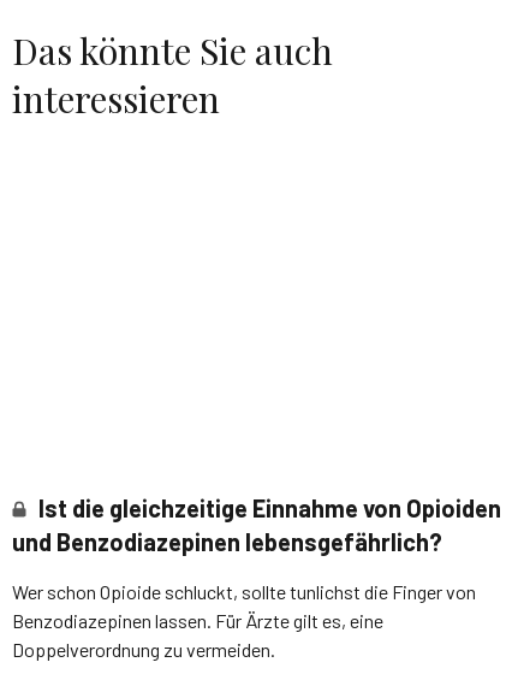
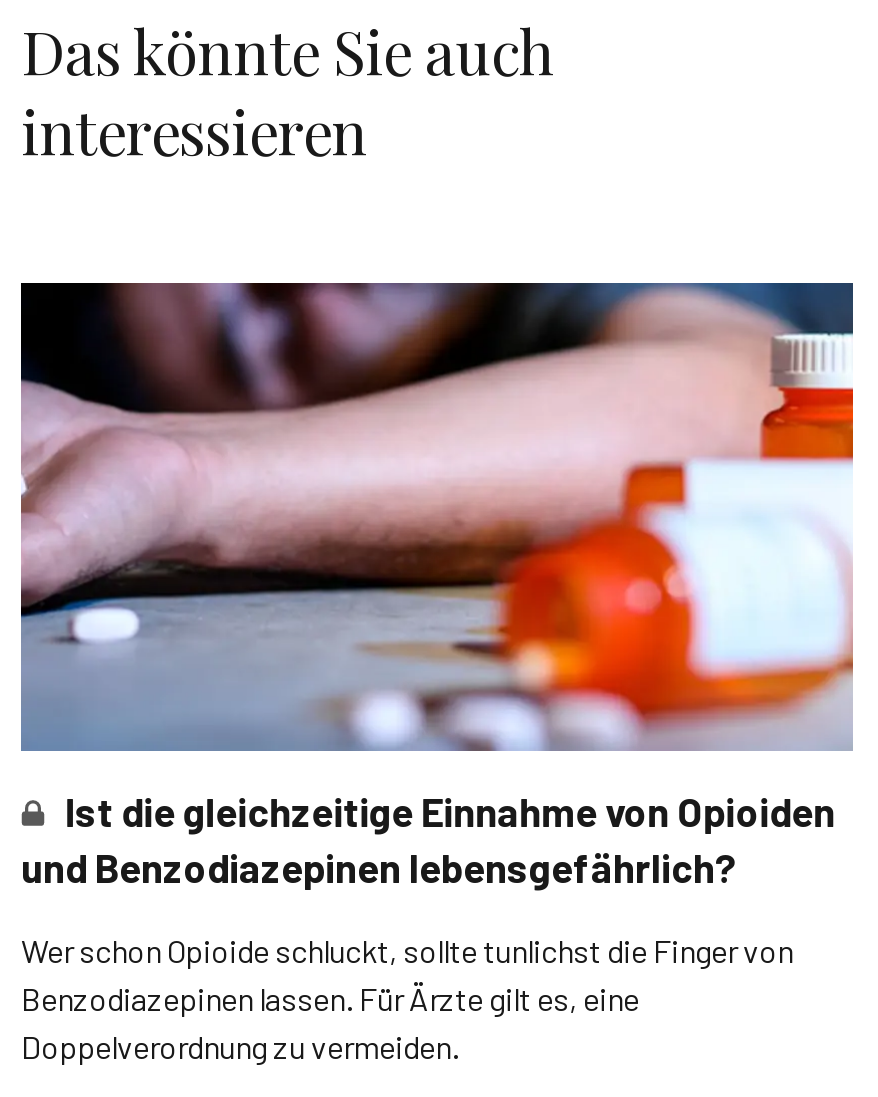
none -> [19,281,855,753] [image]

